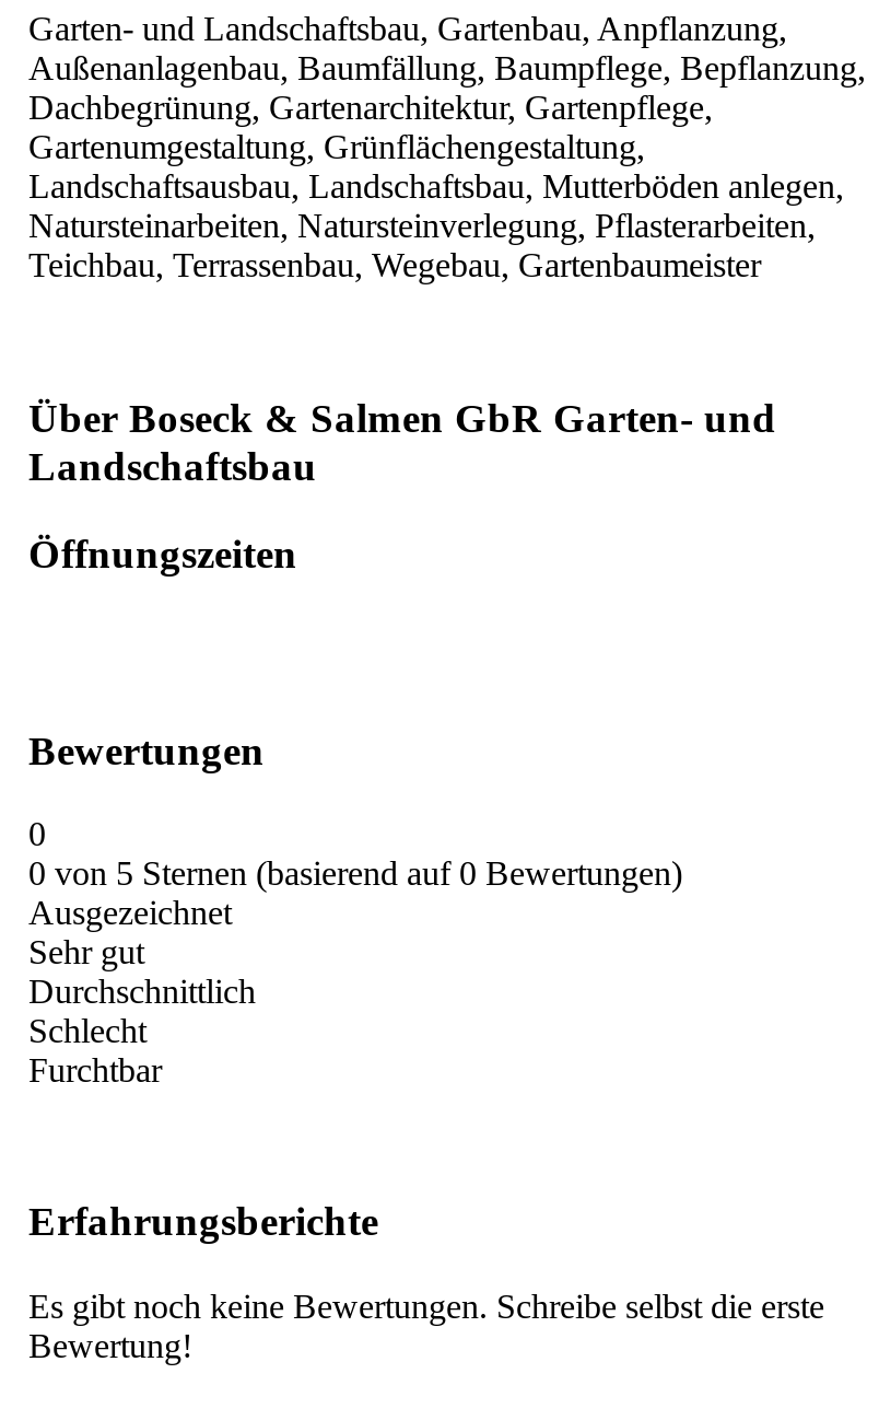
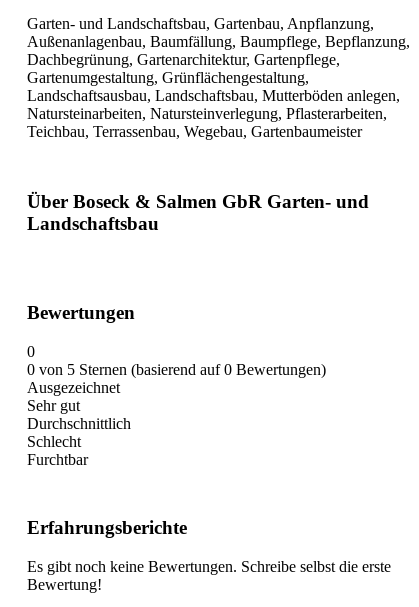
[28,531,297,577] Öffnungszeiten -> none

